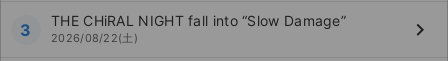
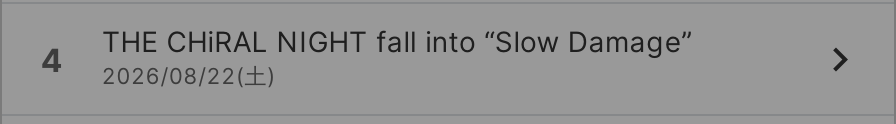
[20,12,346,45] 3 THE CHiRAL NIGHT fall into “Slow Damage” 2026/08/22(土) -> [41,25,692,91] 4 THE CHiRAL NIGHT fall into “Slow Damage” 2026/08/22(土)

